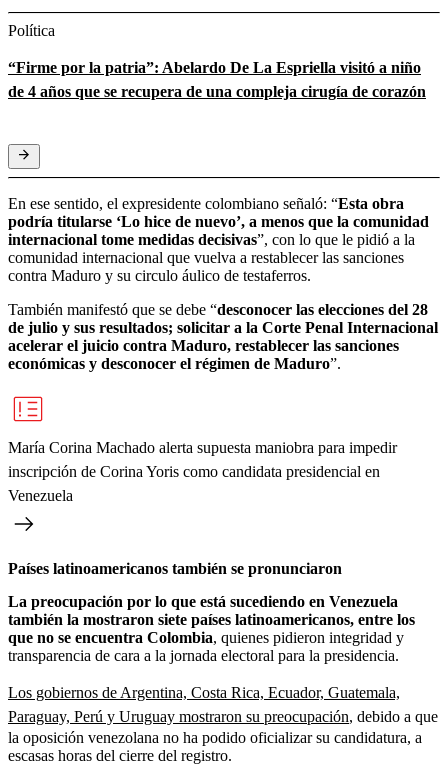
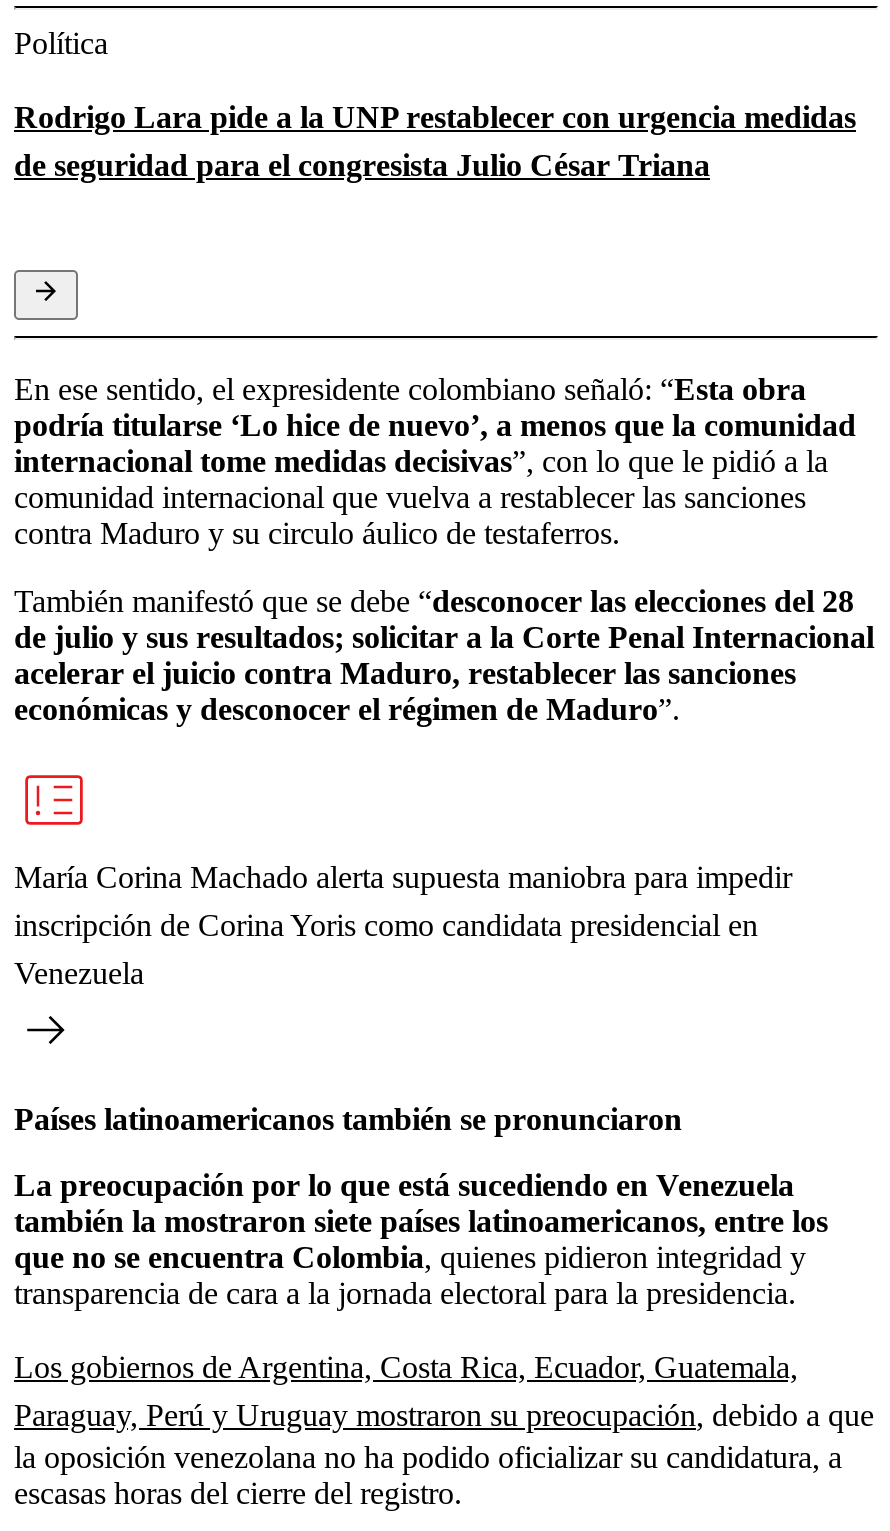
[8,59,426,100] “Firme por la patria”: Abelardo De La Espriella visitó a niño | de 4 años que se recupera de una compleja cirugía de corazón -> [14,99,856,181] Rodrigo Lara pide a la UNP restablecer con urgencia medidas | de seguridad para el congresista Julio César Triana

